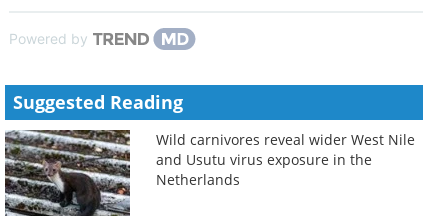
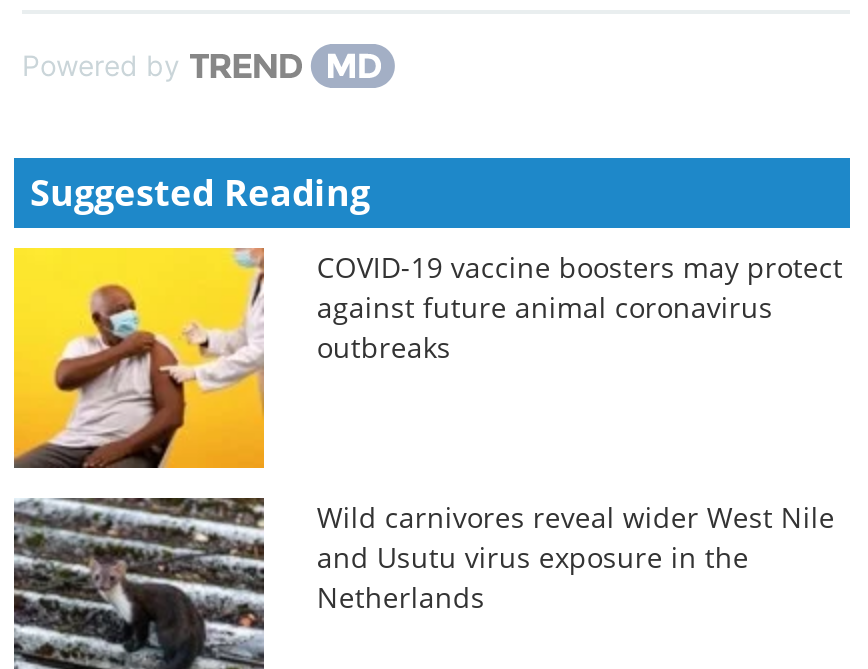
none -> [12,245,843,477] [image] | COVID-19 vaccine boosters may protect | against future animal coronavirus | outbreaks

